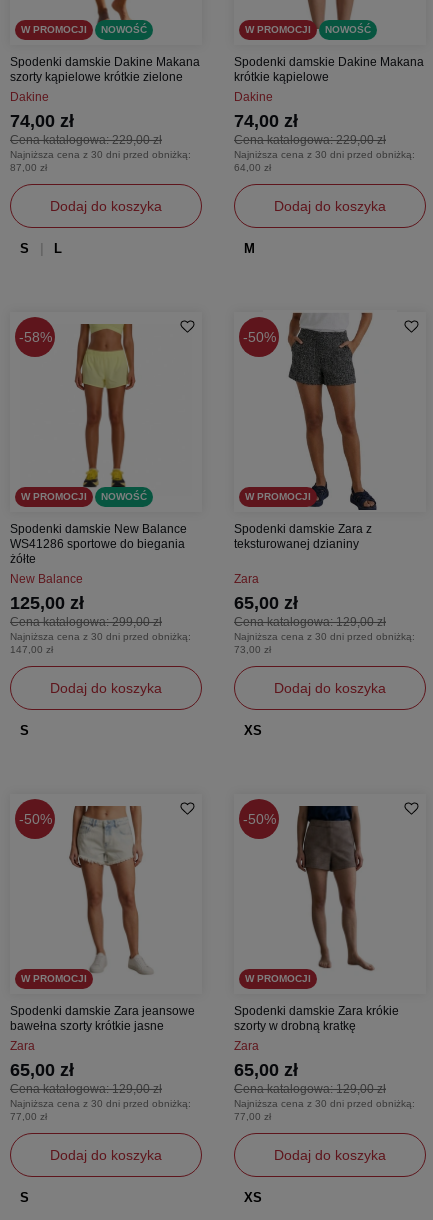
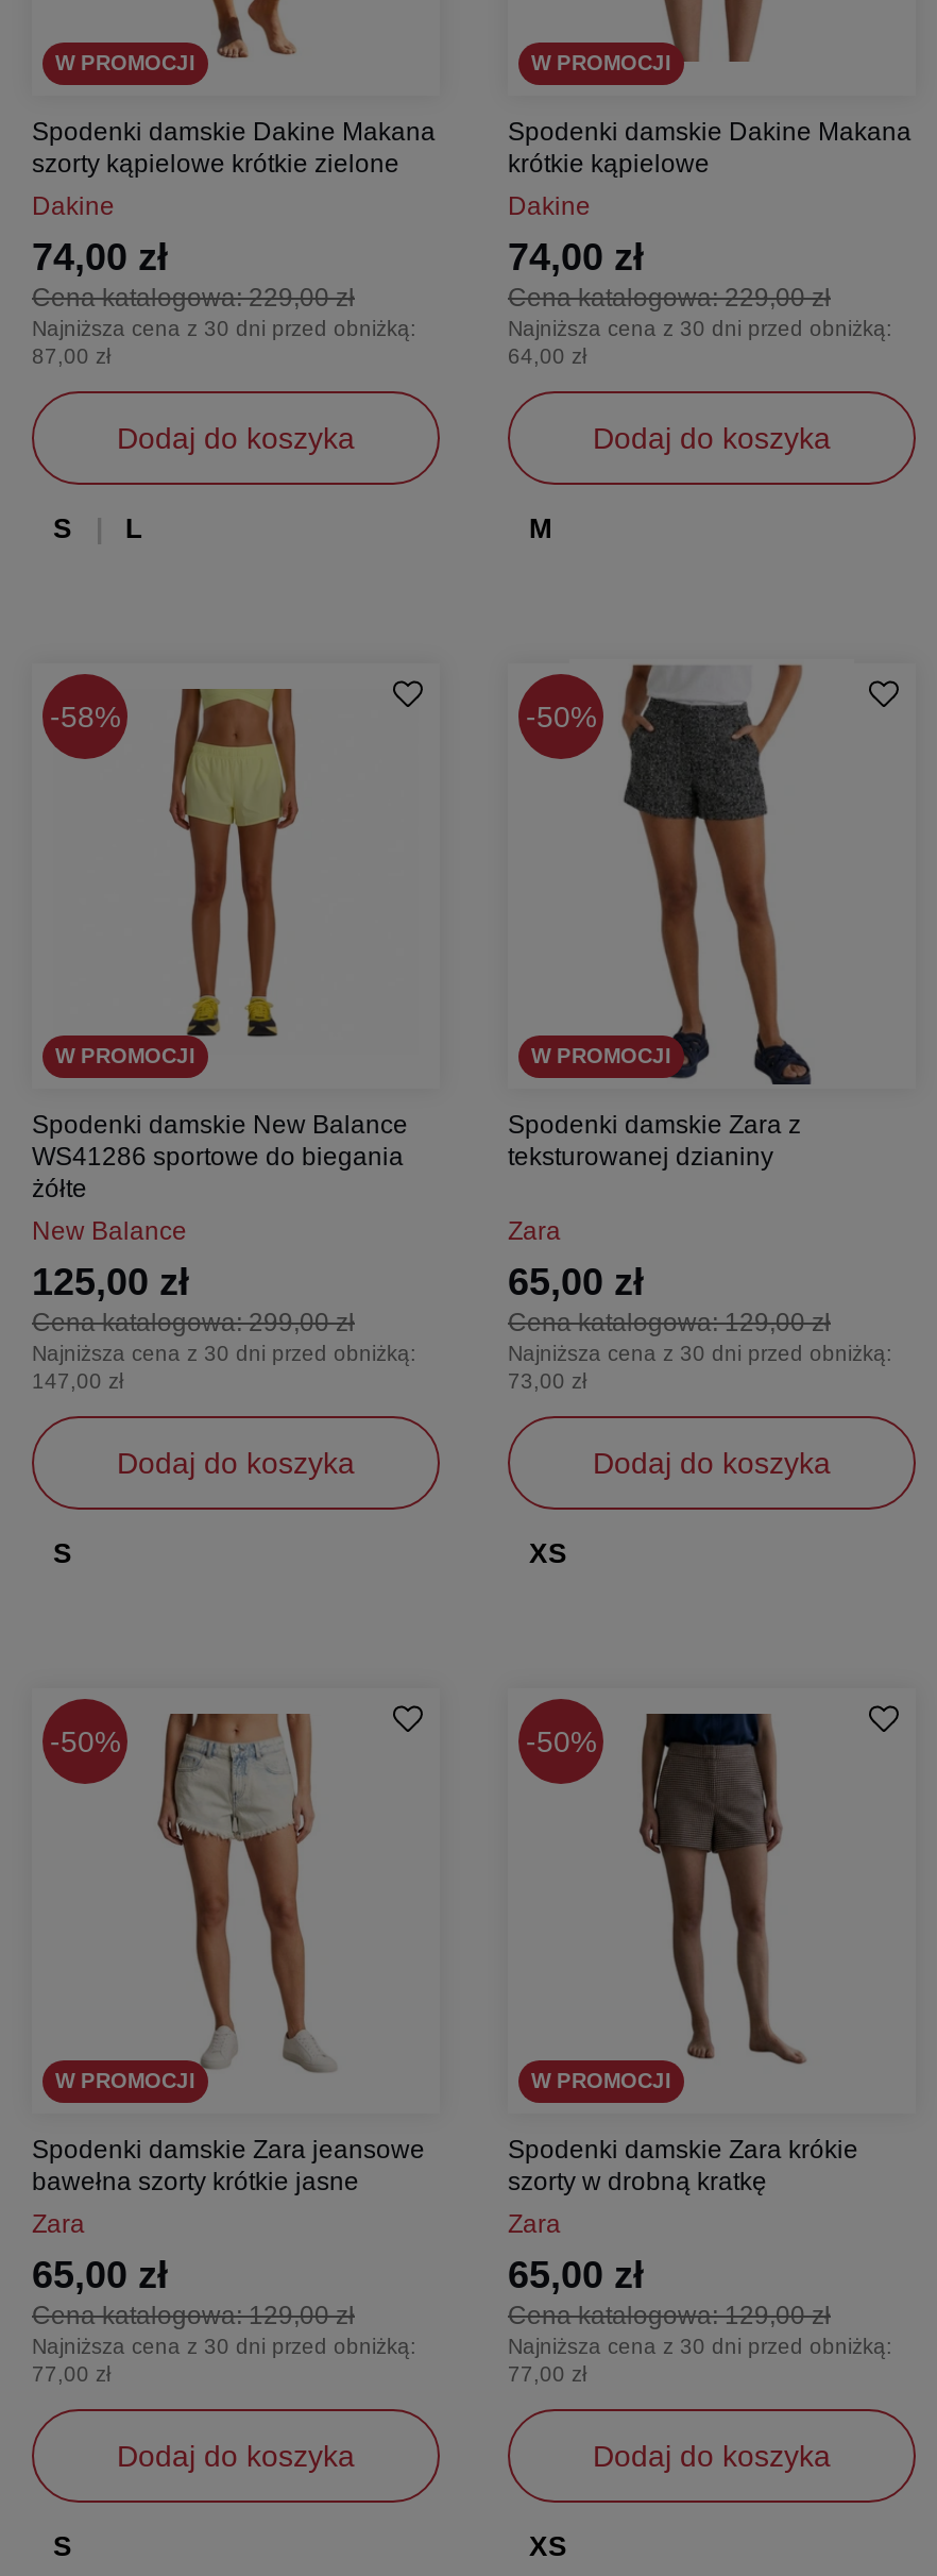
[101,24,147,35] NOWOŚĆ -> none
[325,24,371,35] NOWOŚĆ -> none
[101,491,147,502] NOWOŚĆ -> none

